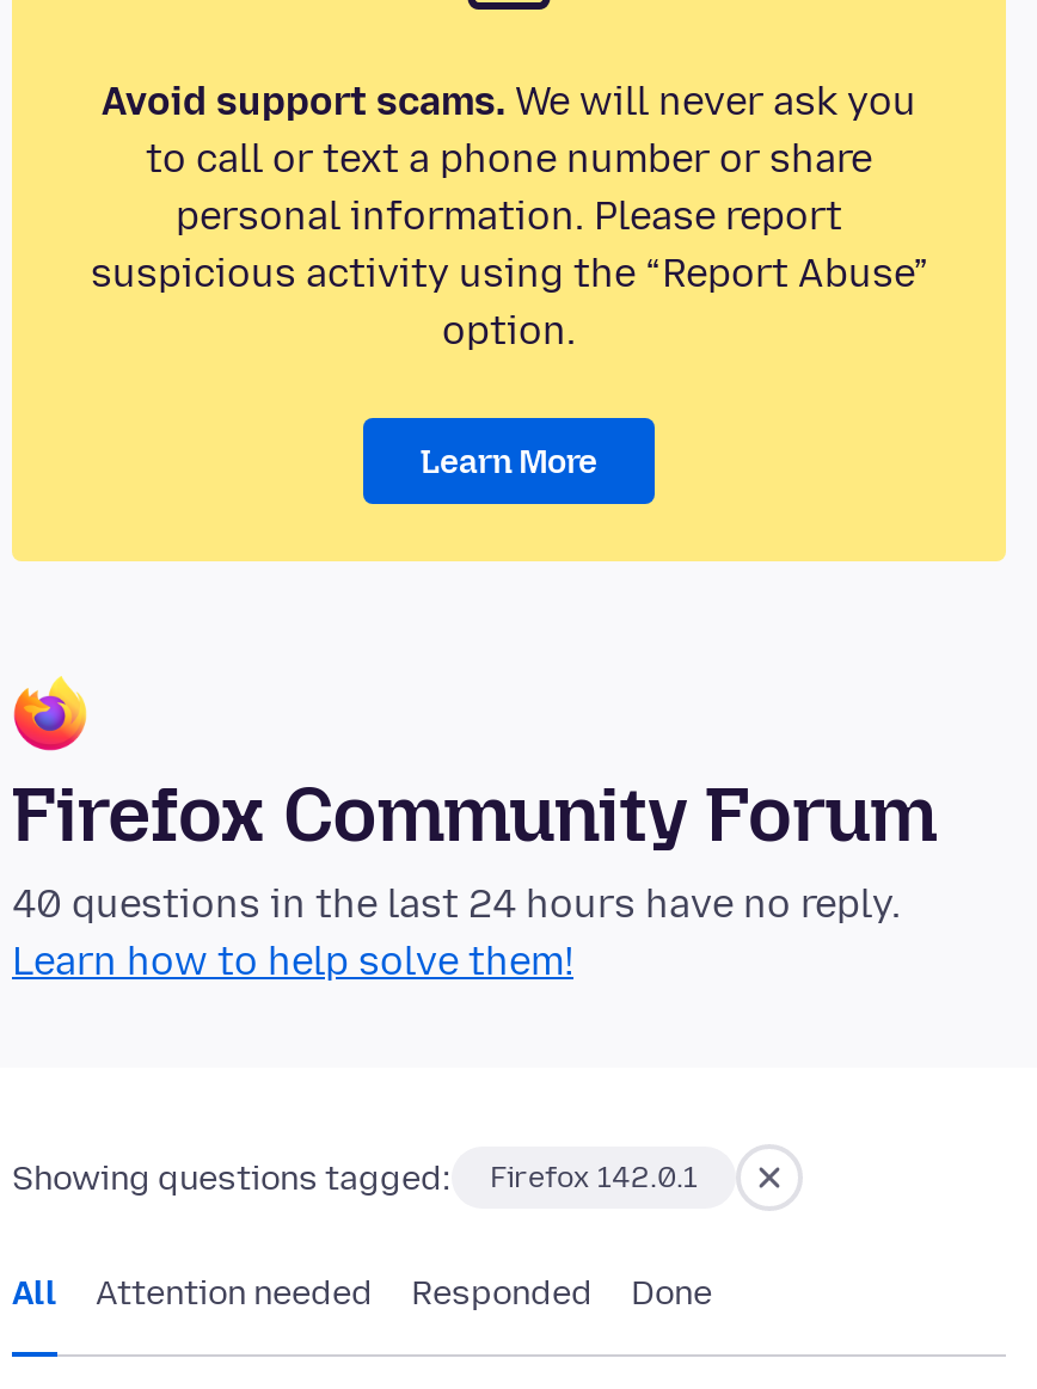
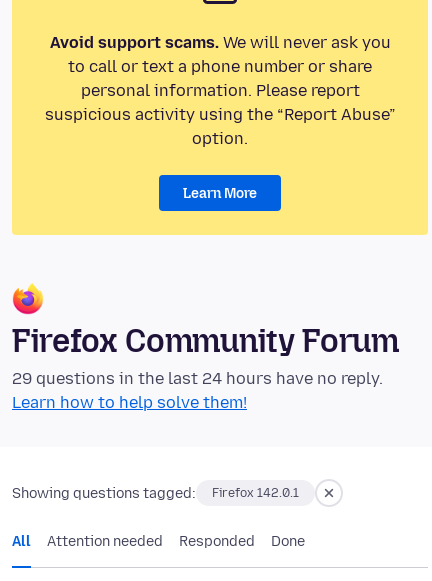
[12,883,901,928] 40 questions in the last 24 hours have no reply. -> [12,369,383,388] 29 questions in the last 24 hours have no reply.

